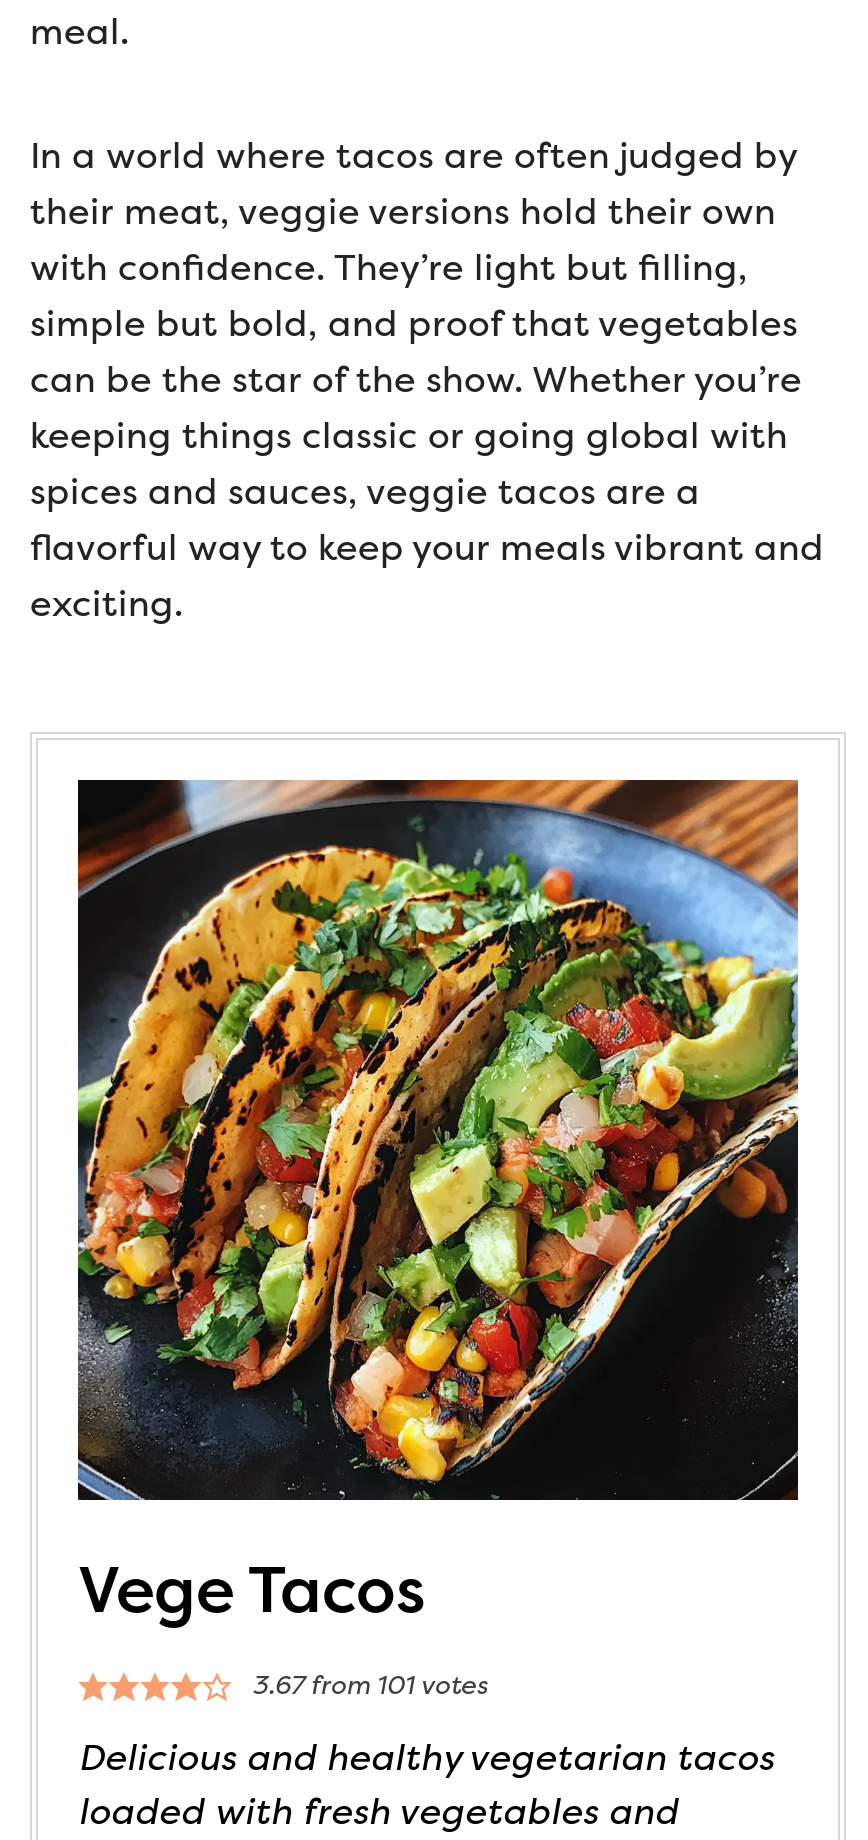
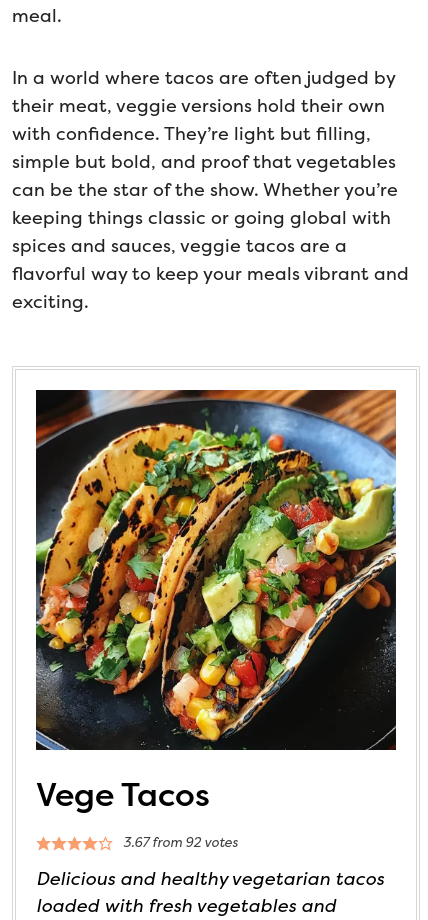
[252,1670,488,1700] 3.67 from 101 votes -> [123,835,238,850] 3.67 from 92 votes

